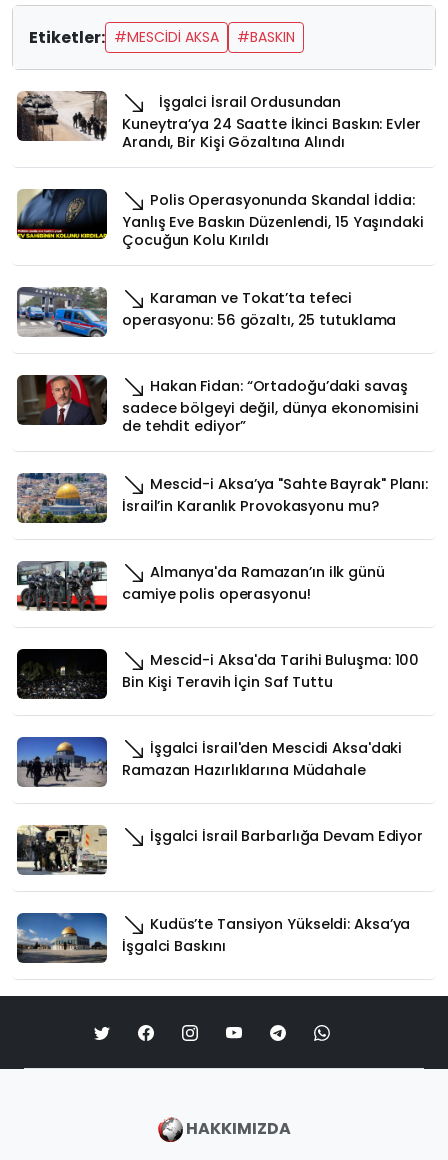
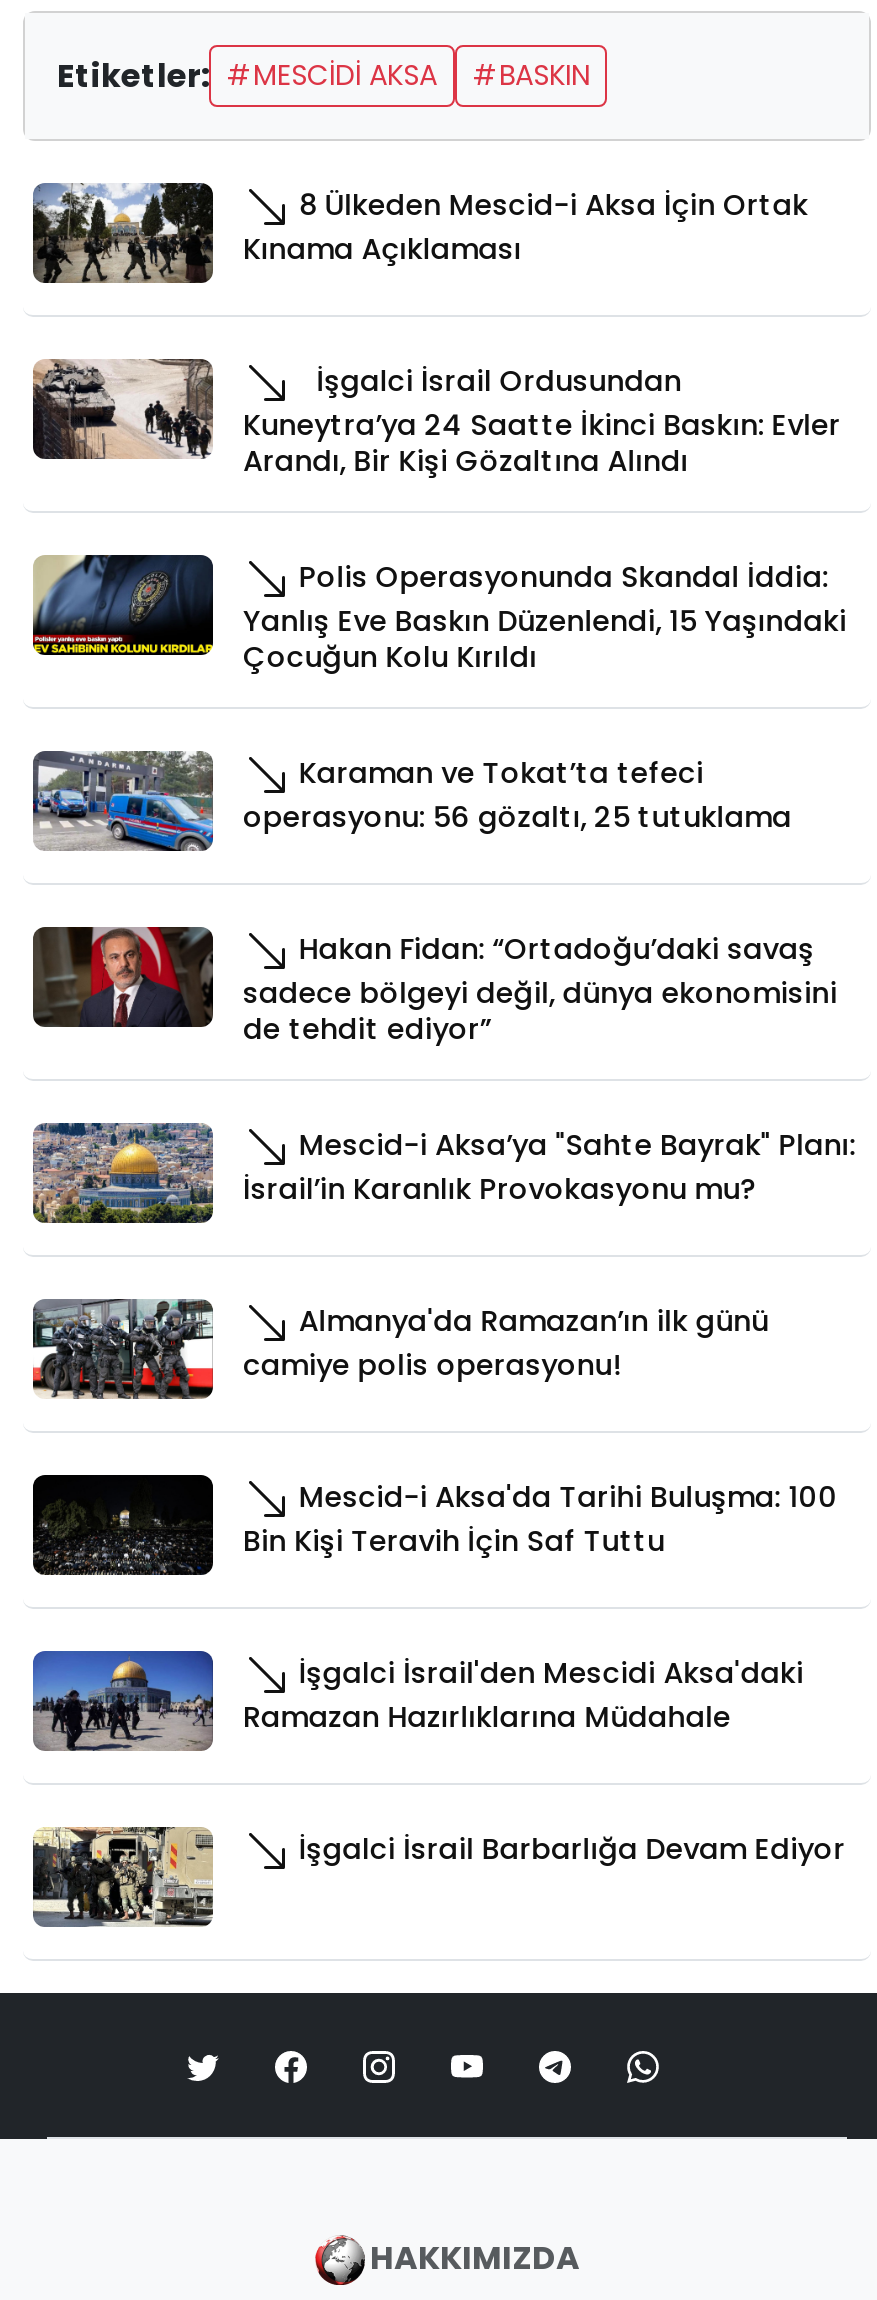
none -> [33,183,808,283] [image] | 8 Ülkeden Mescid-i Aksa İçin Ortak | Kınama Açıklaması
moved [16,89,428,846] -> [31,355,855,1869]: [image] | İşgalci İsrail Ordusundan | Kuneytra’ya 24 Saatte İkinci Baskın: Evler | ... | Ramazan Hazırlıklarına Müdahale | İşgalci İsrail Barbarlığa Devam Ediyor
moved [16,823,109,876] -> [31,1823,217,1929]: [image]
[16,912,410,963] [image] | Kudüs’te Tansiyon Yükseldi: Aksa’ya | İşgalci Baskını -> none

